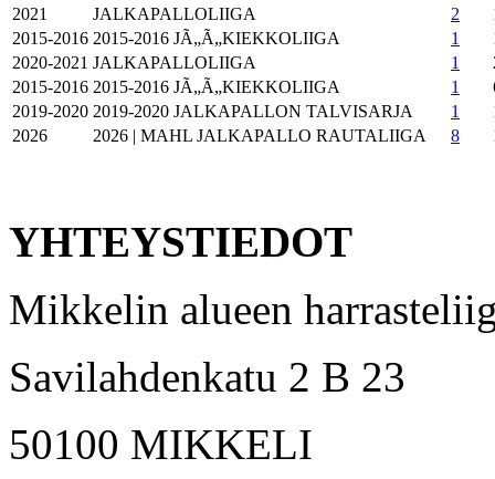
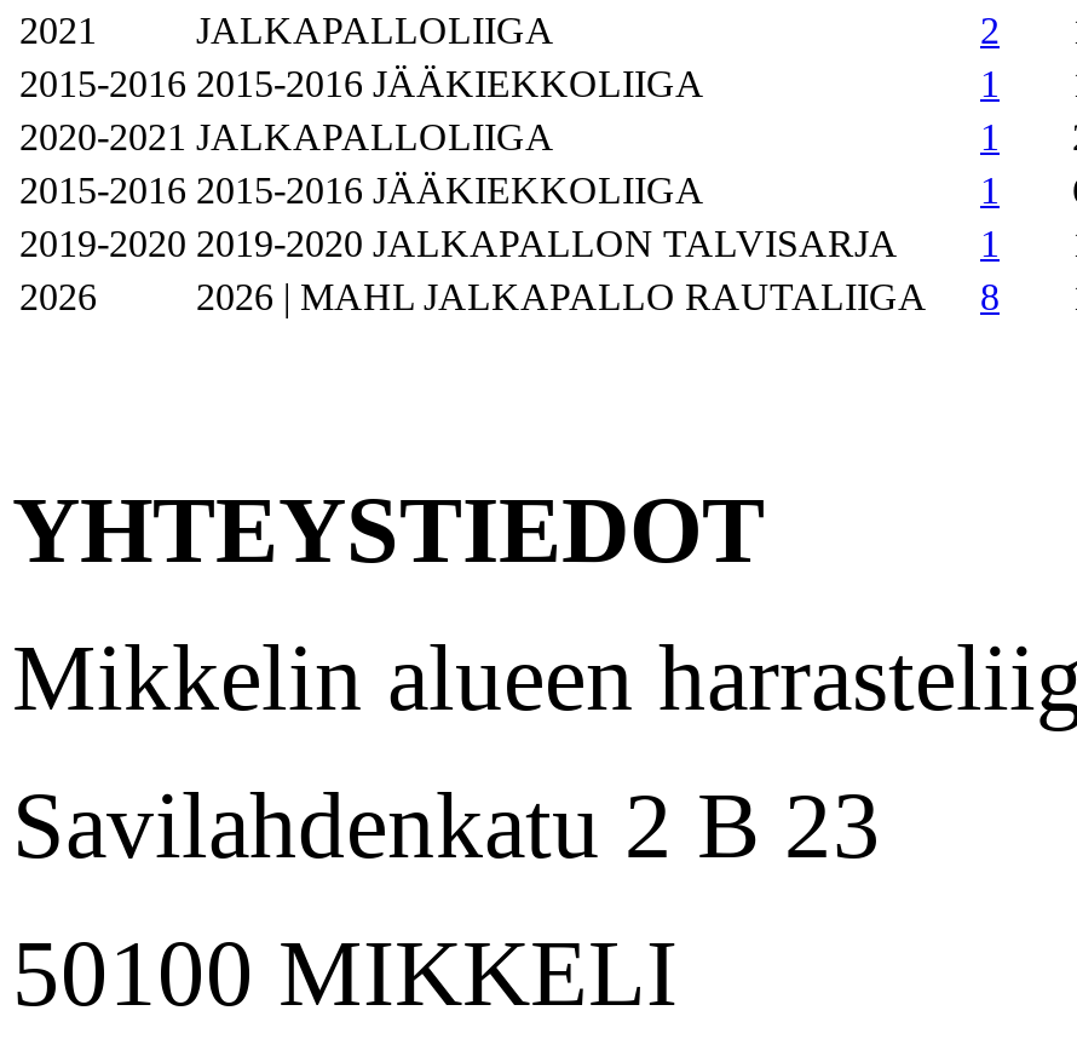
[12,29,340,48] 2015-2016 2015-2016 JÃ„Ã„KIEKKOLIIGA -> [19,63,704,104] 2015-2016 2015-2016 JÄÄKIEKKOLIIGA
[12,77,340,96] 2015-2016 2015-2016 JÃ„Ã„KIEKKOLIIGA -> [19,170,704,211] 2015-2016 2015-2016 JÄÄKIEKKOLIIGA

